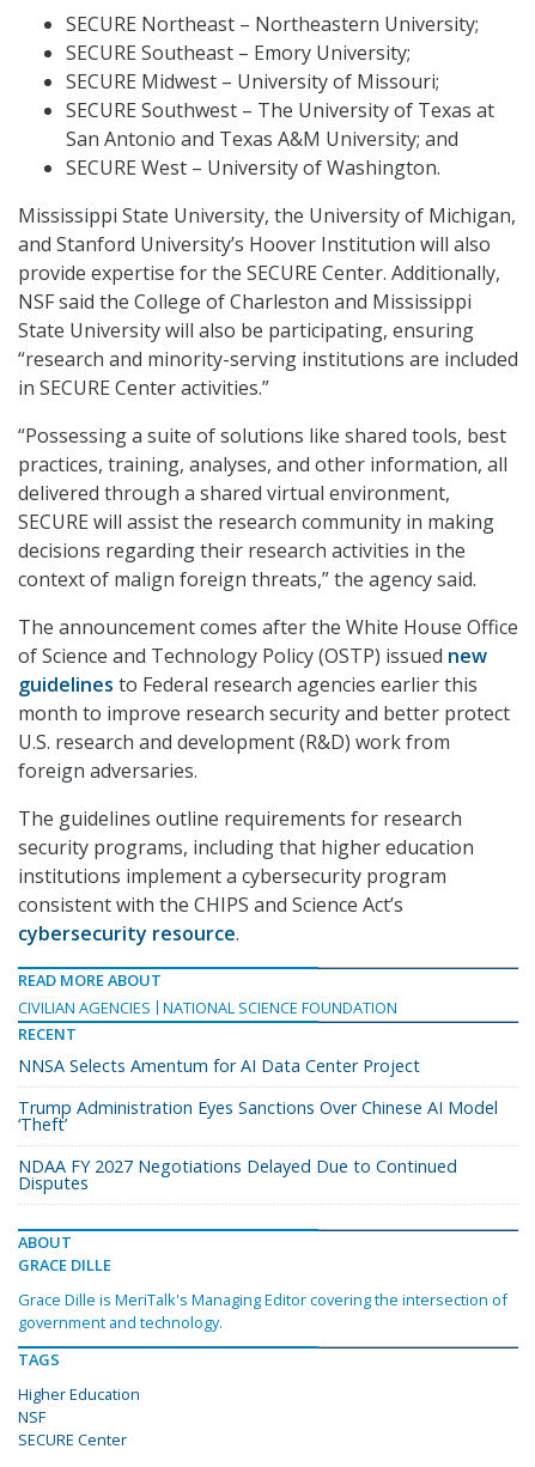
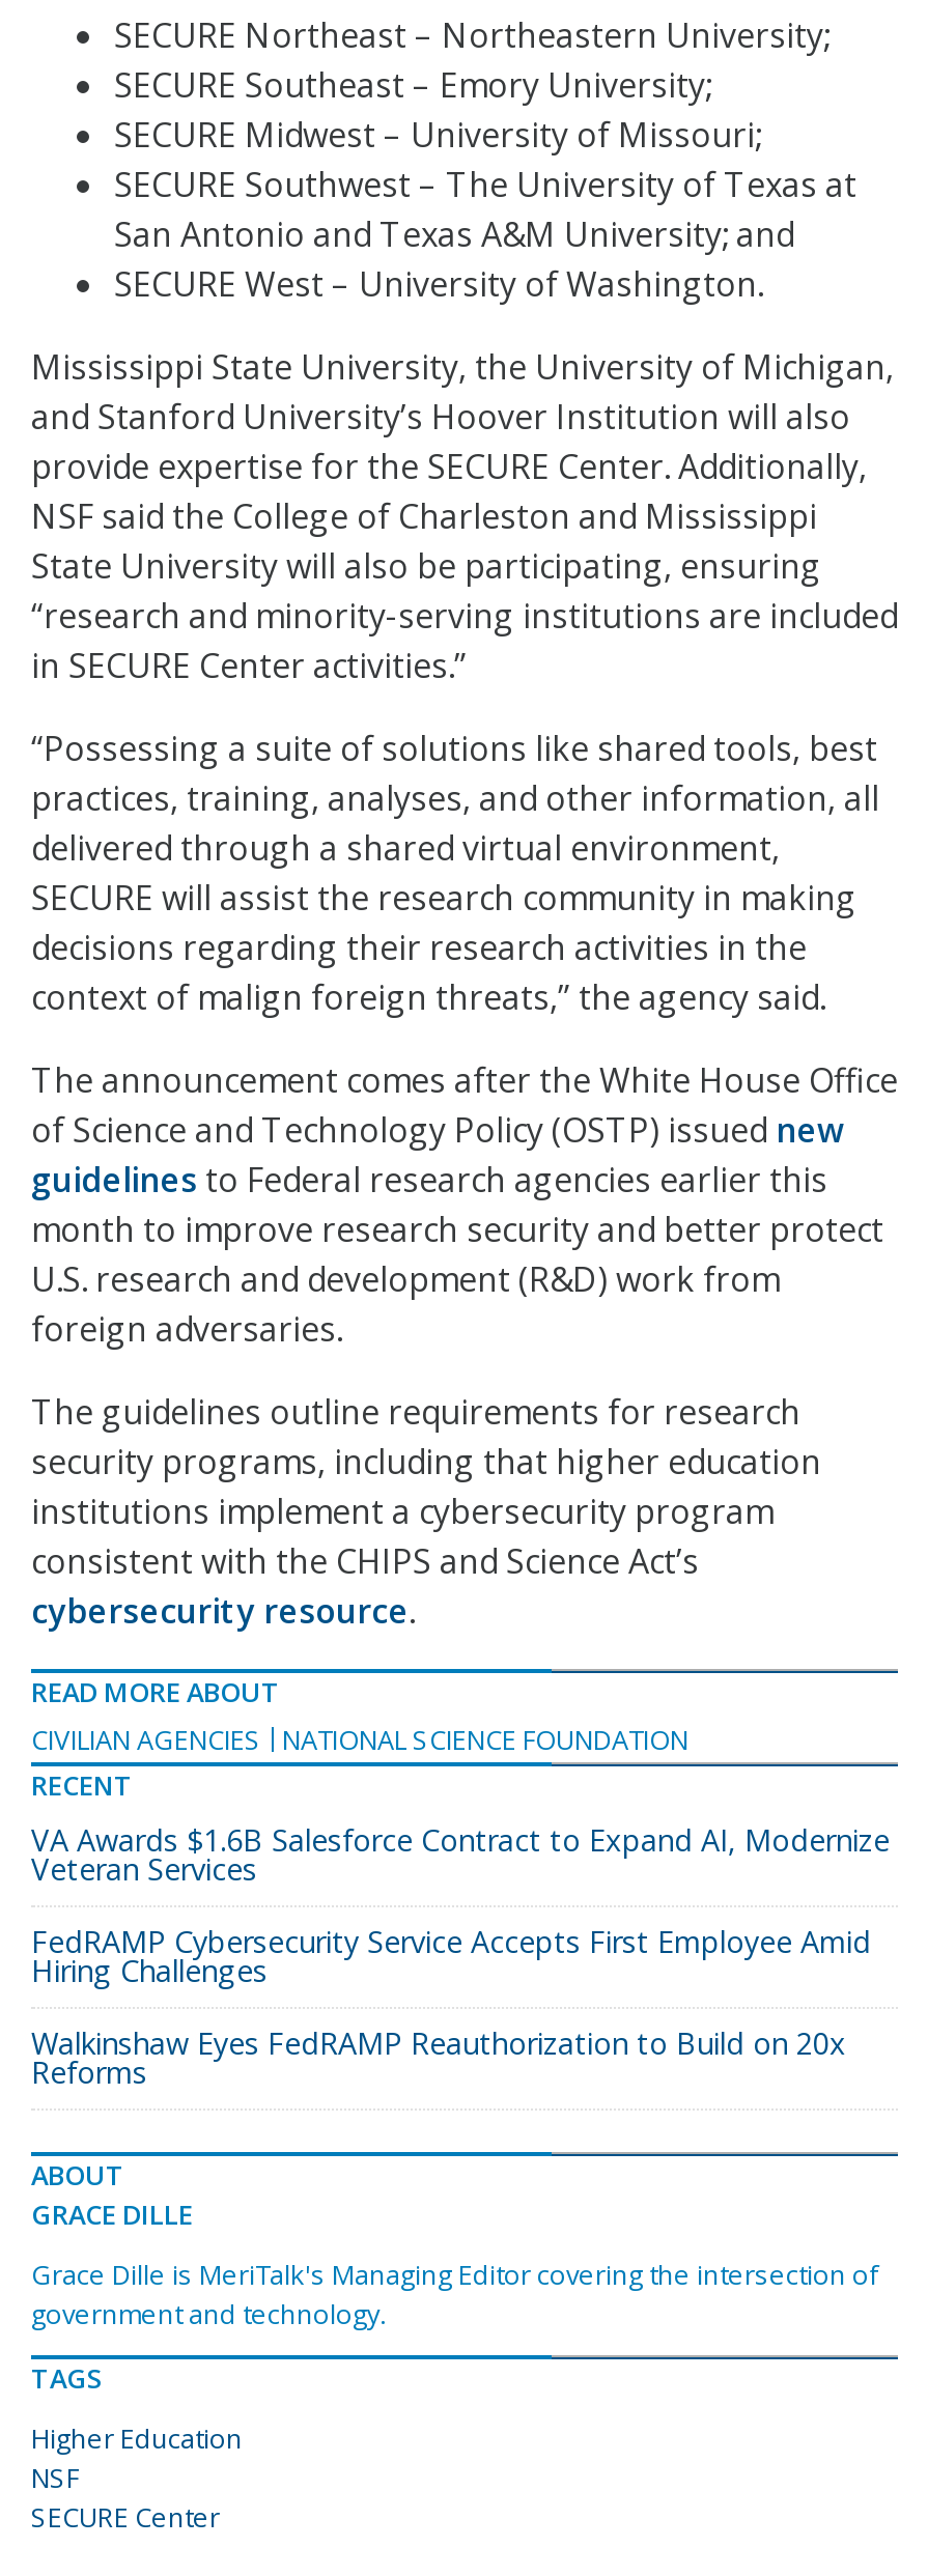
[18,1054,420,1077] NNSA Selects Amentum for AI Data Center Project -> [31,1821,890,1889] VA Awards $1.6B Salesforce Contract to Expand AI, Modernize | Veteran Services
[18,1096,498,1136] Trump Administration Eyes Sanctions Over Chinese AI Model | ‘Theft’ -> [31,1922,871,1991] FedRAMP Cybersecurity Service Accepts First Employee Amid | Hiring Challenges
[18,1155,457,1194] NDAA FY 2027 Negotiations Delayed Due to Continued | Disputes -> [31,2024,846,2092] Walkinshaw Eyes FedRAMP Reauthorization to Build on 20x | Reforms

